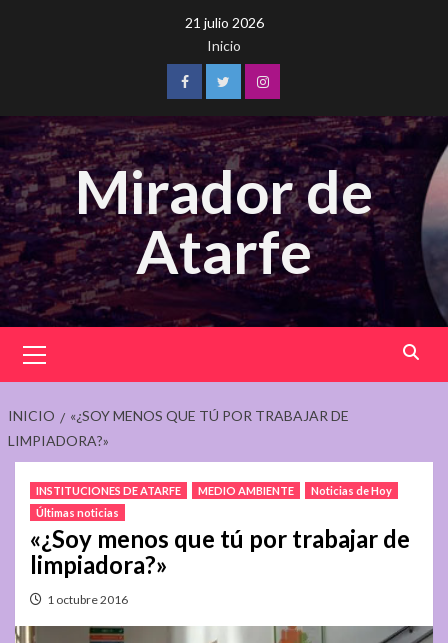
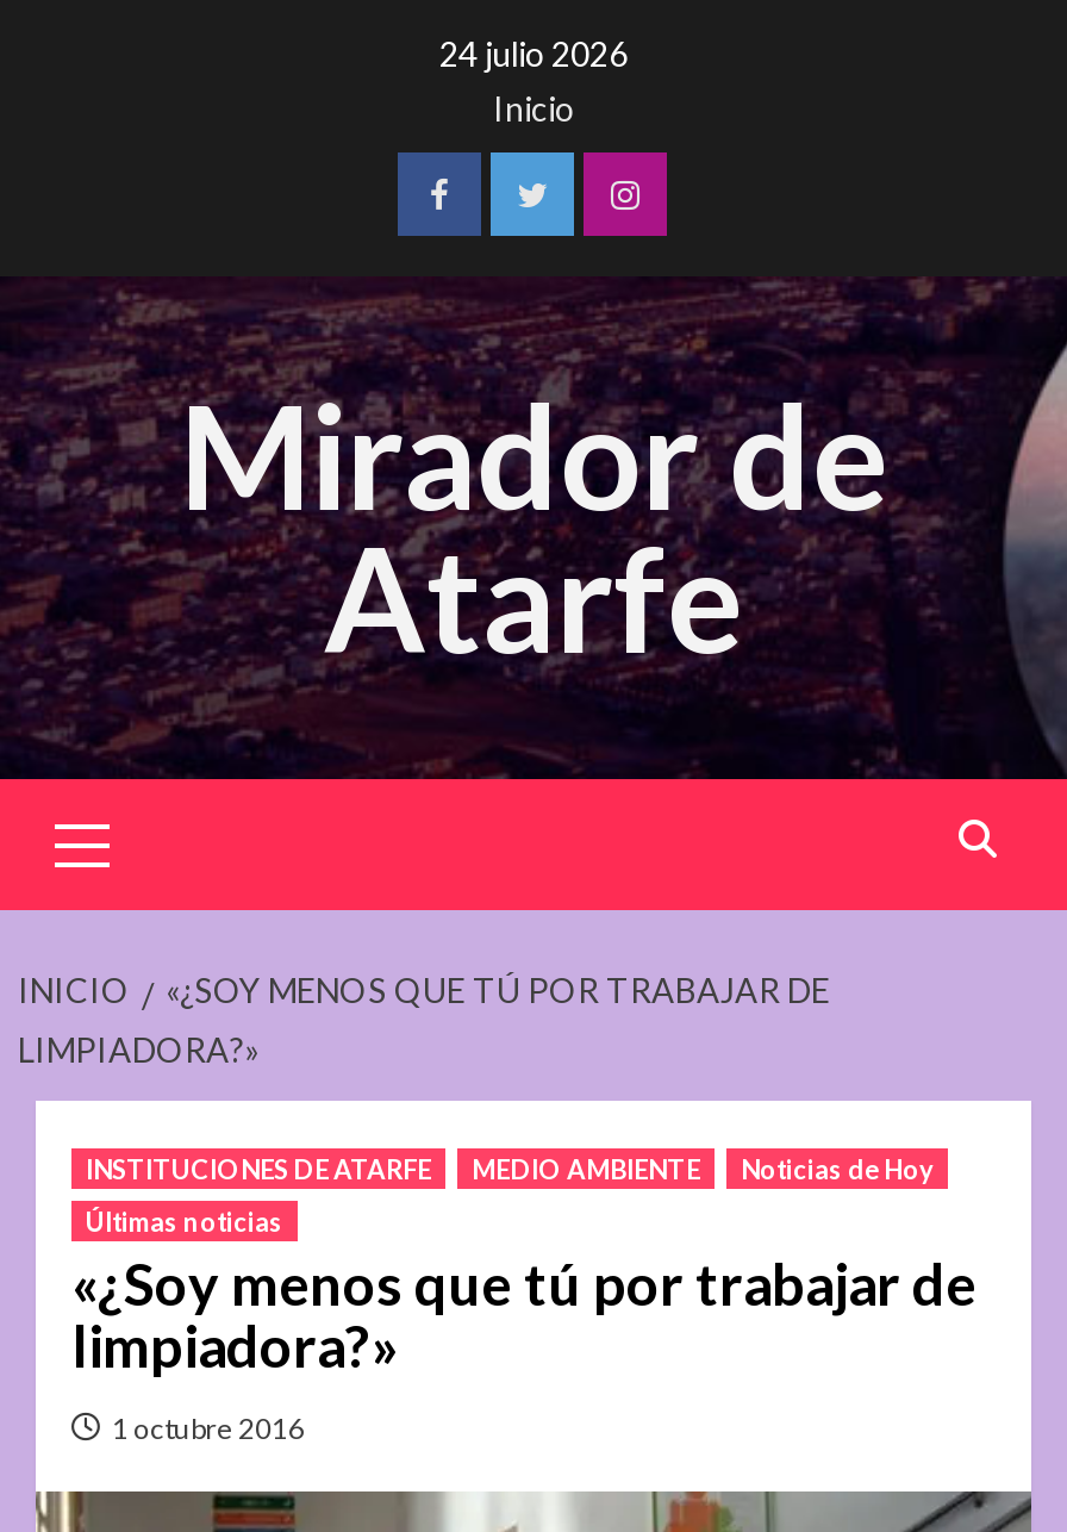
[184,14,263,31] 21 julio 2026 -> [439,33,628,74] 24 julio 2026

